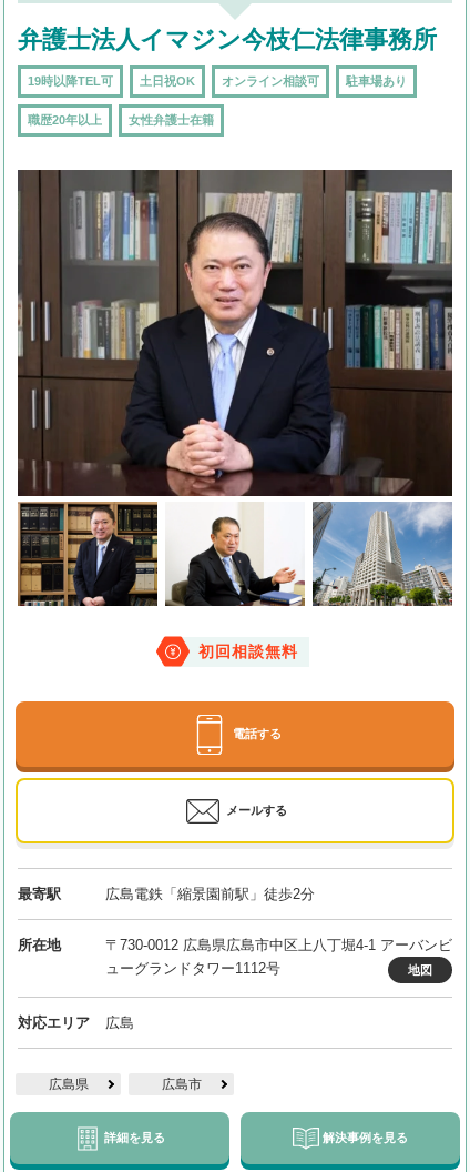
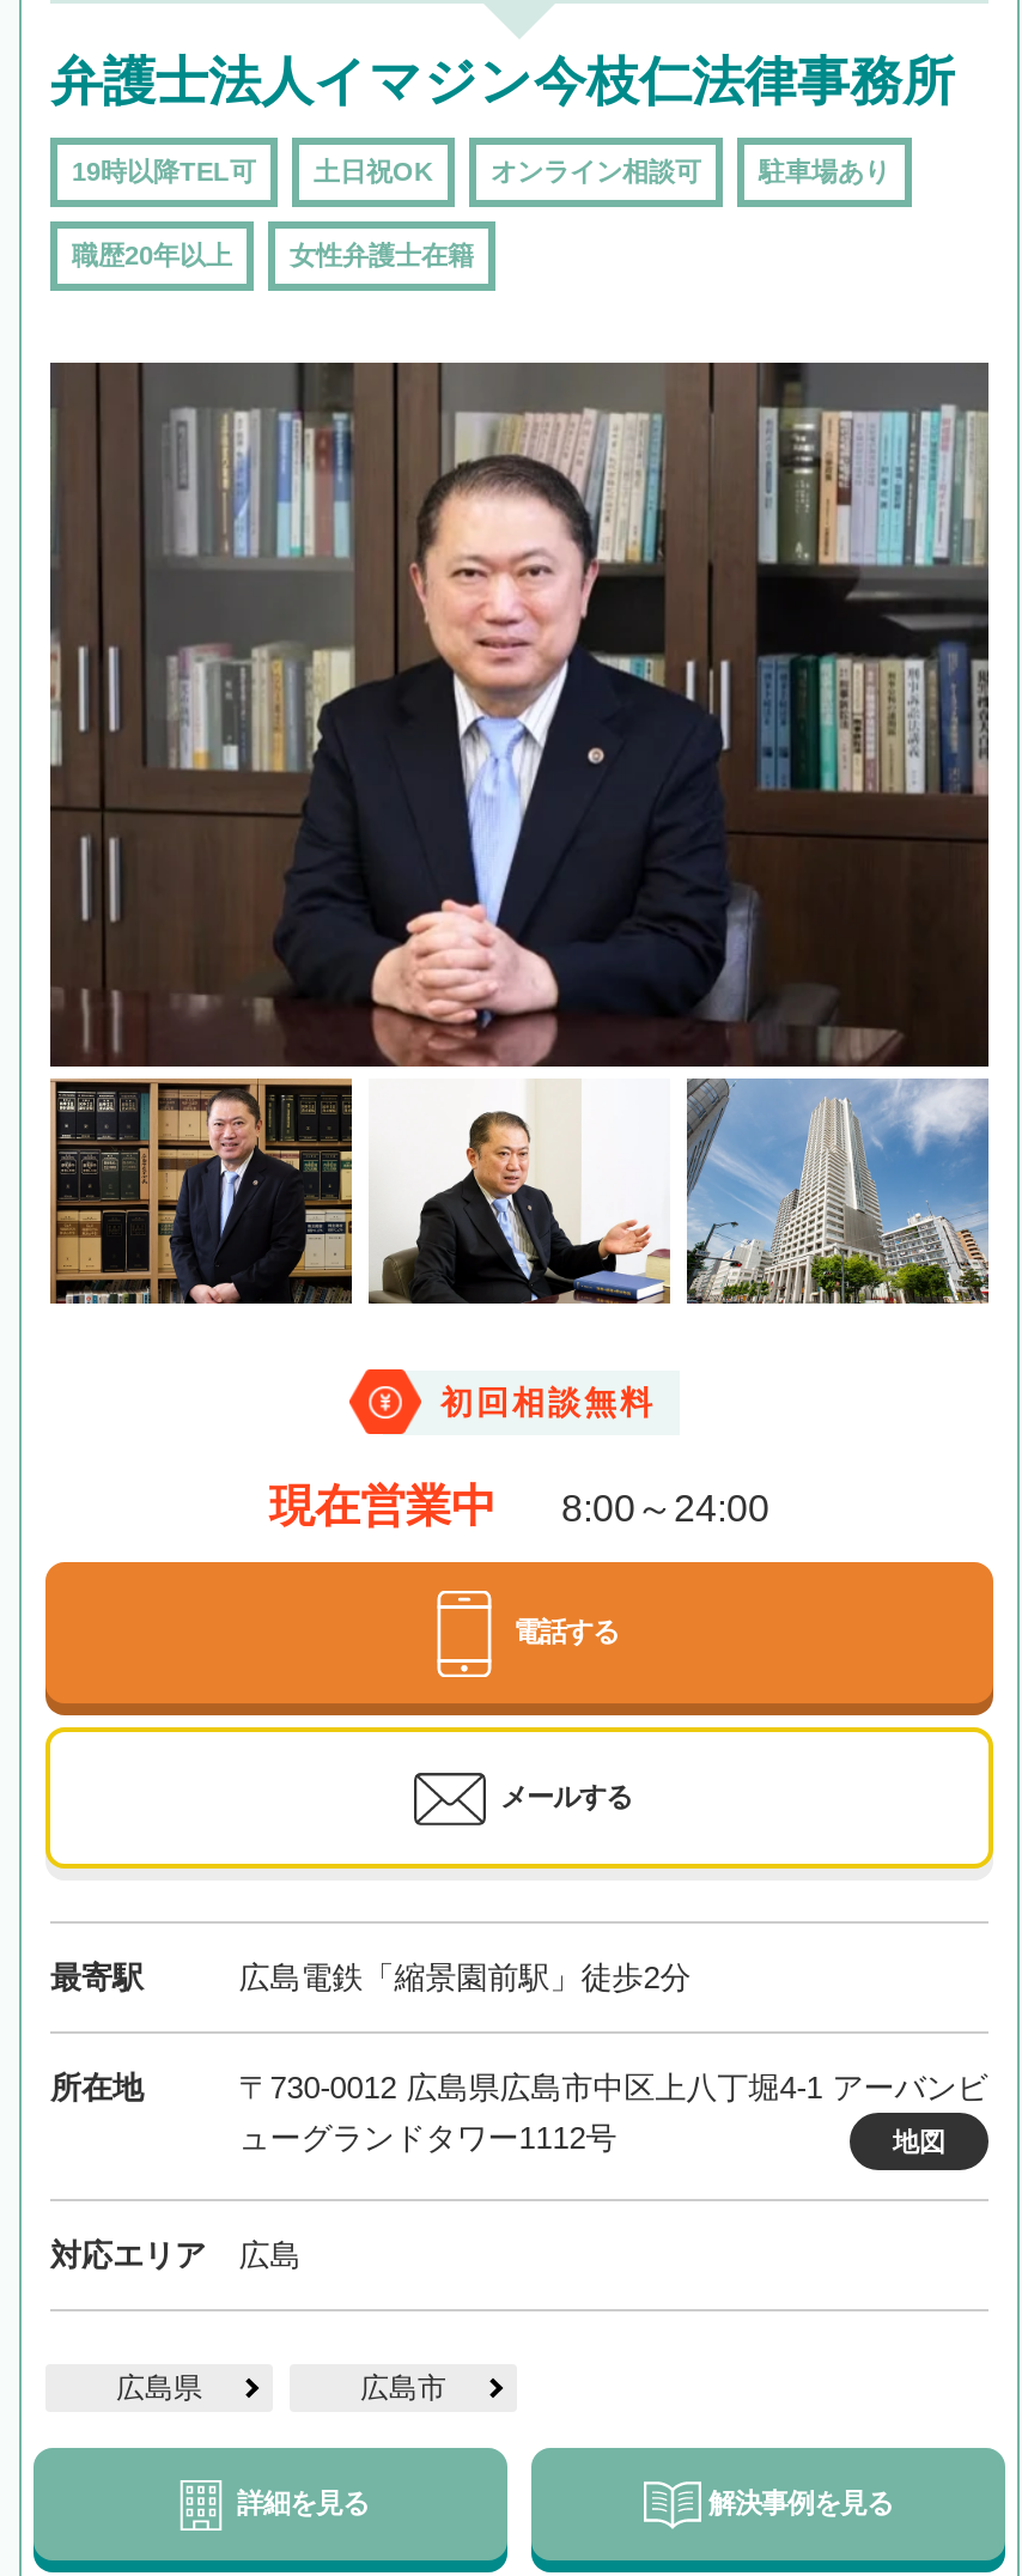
none -> [269,1480,769,1531] 現在営業中 | 8:00～24:00

